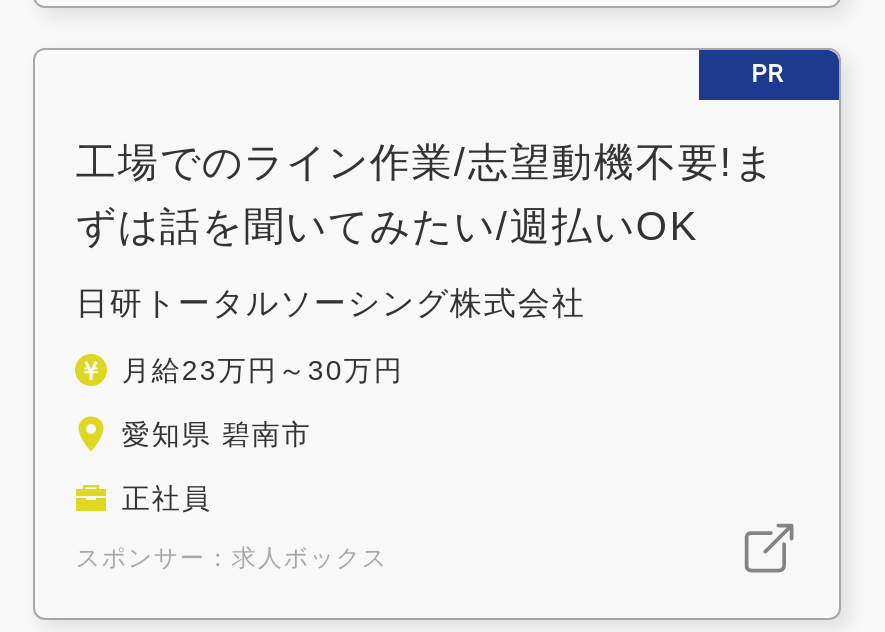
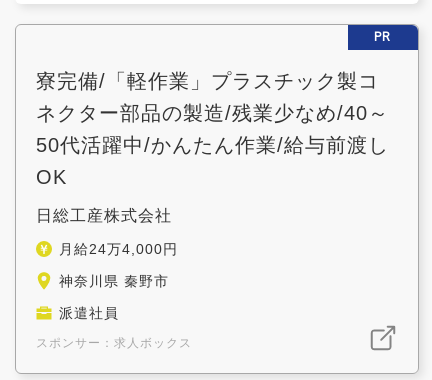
[76,140,776,514] 工場でのライン作業/志望動機不要!ま | ずは話を聞いてみたい/週払いOK | 日研トータルソーシング株式会社 | 月給23万円～30万円 | 愛知県 碧南市 | 正社員 -> [36,70,389,321] 寮完備/「軽作業」プラスチック製コ | ネクター部品の製造/残業少なめ/40～ | 50代活躍中/かんたん作業/給与前渡し | OK | 日総工産株式会社 | 月給24万4,000円 | 神奈川県 秦野市 | 派遣社員

